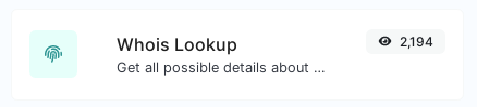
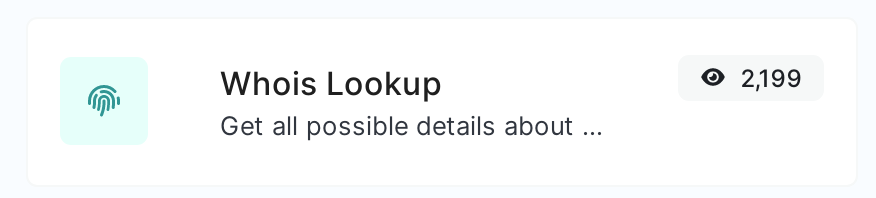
[397,33,434,49] 2,194 -> [734,62,802,92] 2,199

